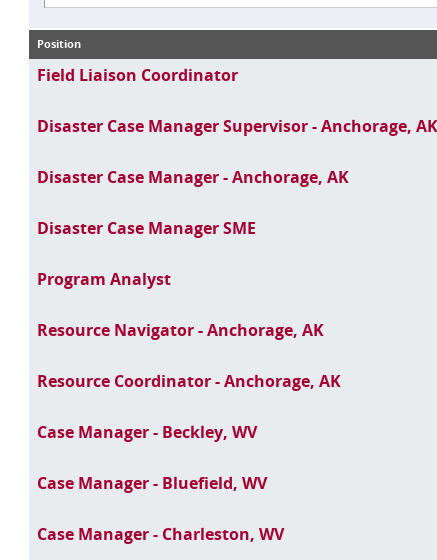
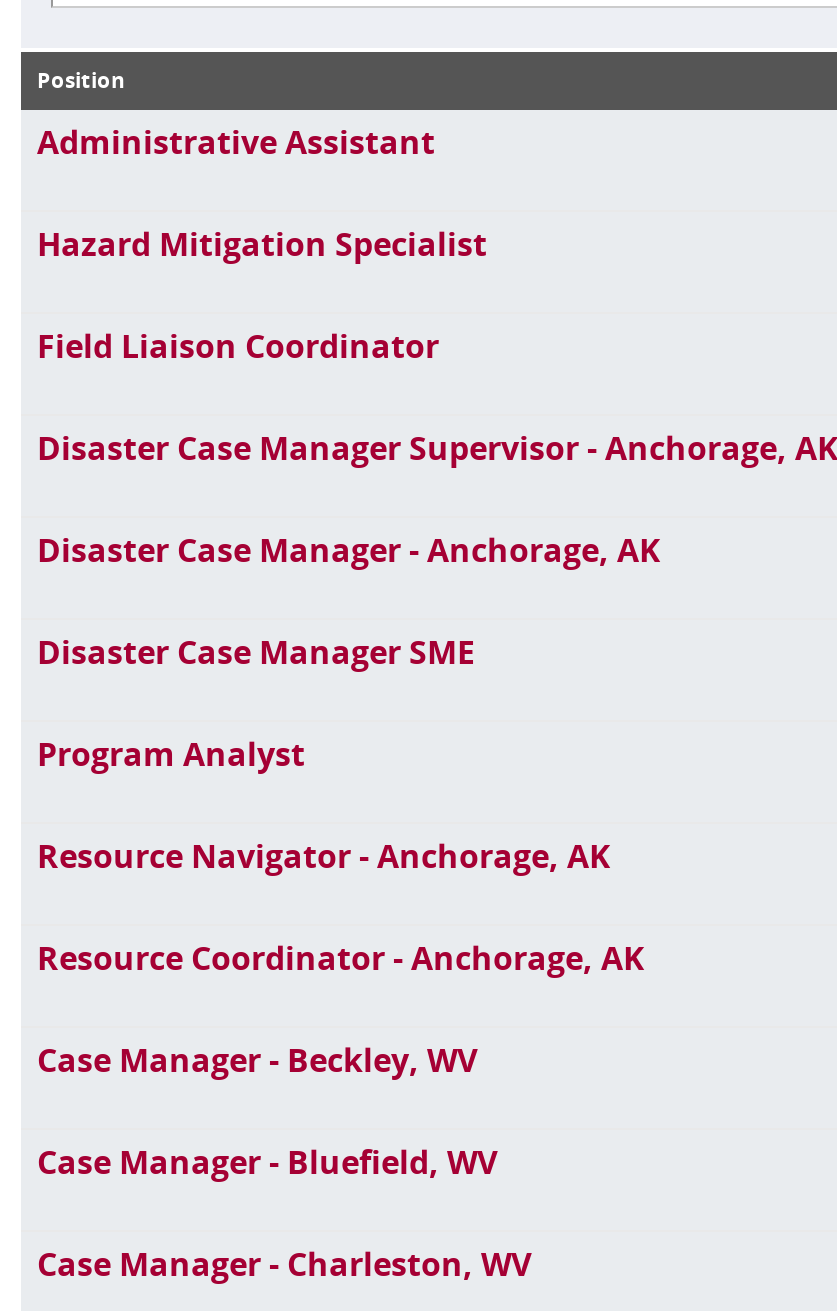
none -> [37,120,487,266] Administrative Assistant | Hazard Mitigation Specialist

